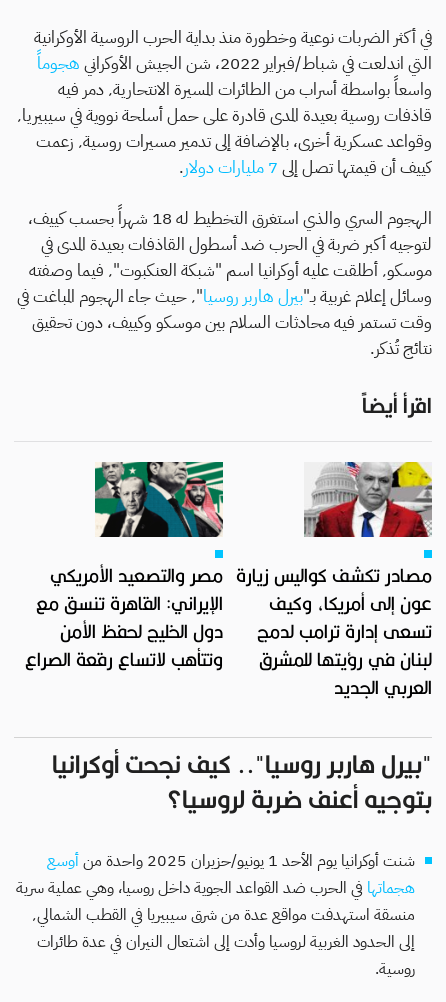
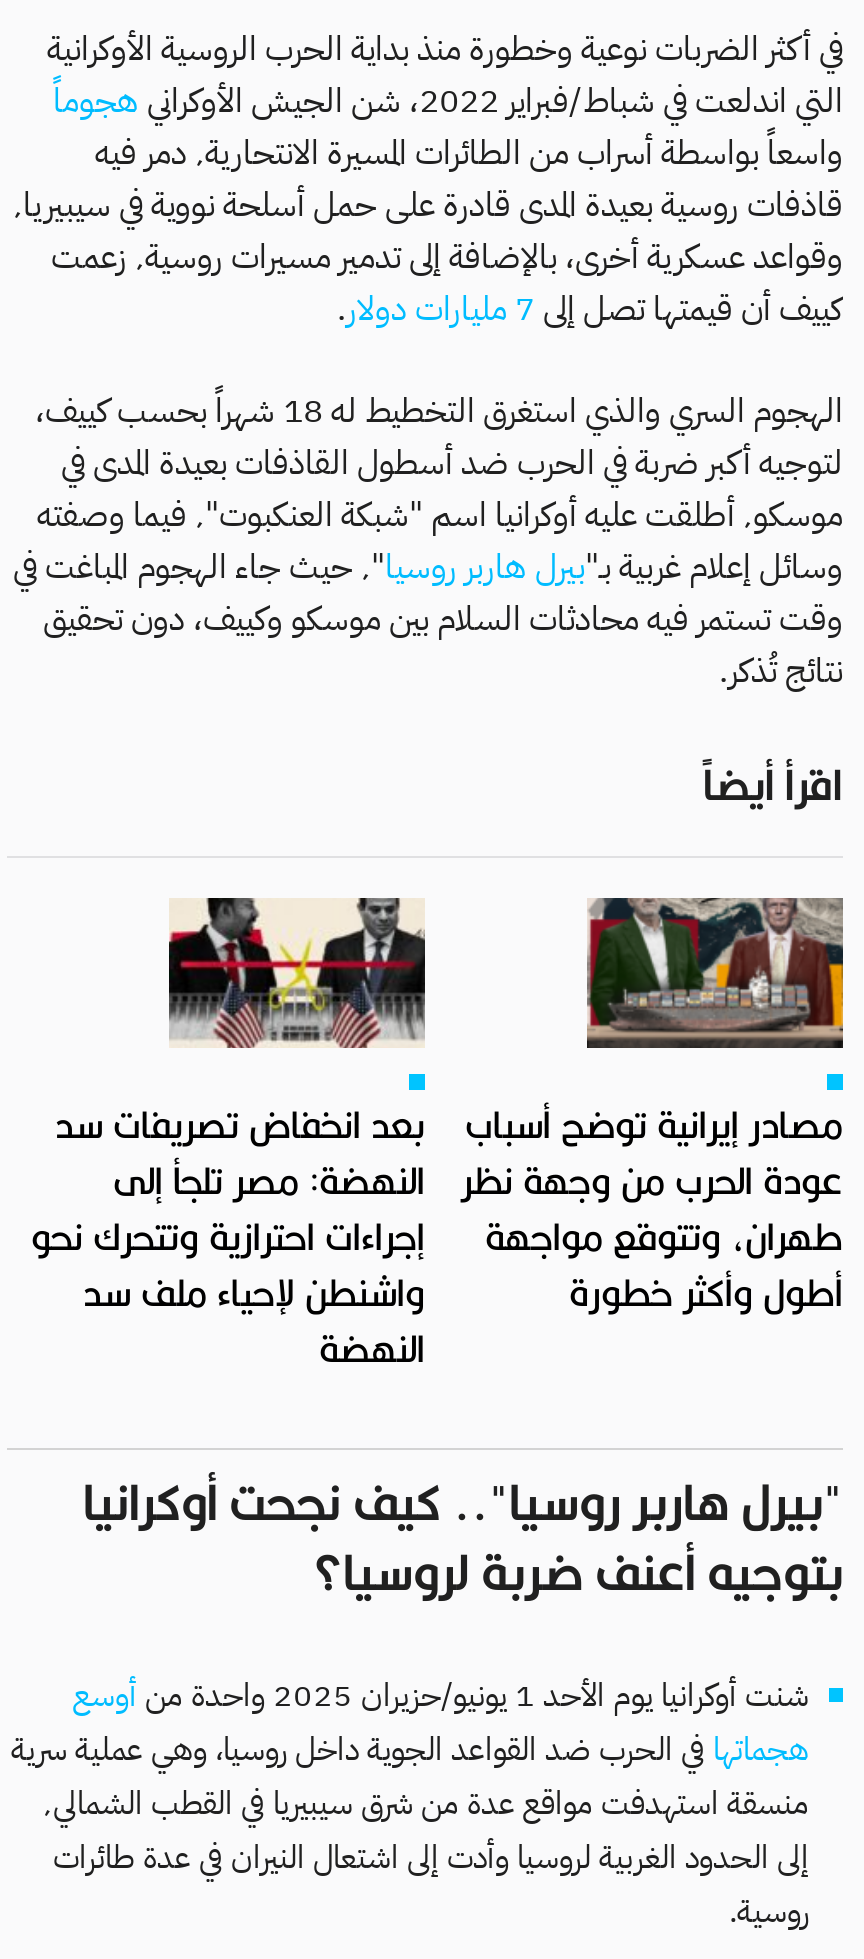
[25,461,224,670] [image] | مصر والتصعيد الأمريكي | الإيراني: القاهرة تنسق مع | دول الخليج لحفظ الأمن | وتتأهب لاتساع رقعة الصراع -> [31,896,427,1370] [image] | بعد انخفاض تصريفات سد | النهضة: مصر تلجأ إلى | إجراءات احترازية وتتحرك نحو | واشنطن لإحياء ملف سد | النهضة
[236,461,433,698] [image] | مصادر تكشف كواليس زيارة | عون إلى أمريكا، وكيف | تسعى إدارة ترامب لدمج | لبنان في رؤيتها للمشرق | العربي الجديد -> [461,896,845,1314] [image] | مصادر إيرانية توضح أسباب | عودة الحرب من وجهة نظر | طهران، وتتوقع مواجهة | أطول وأكثر خطورة

